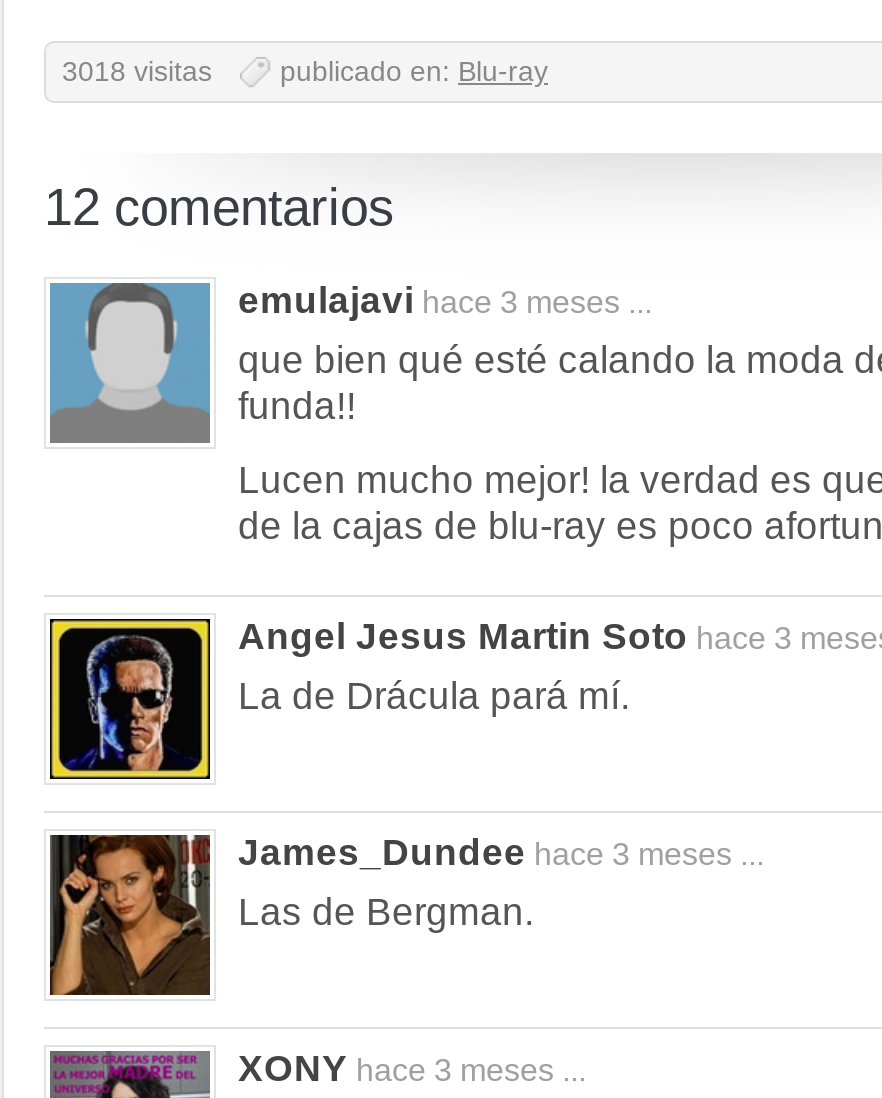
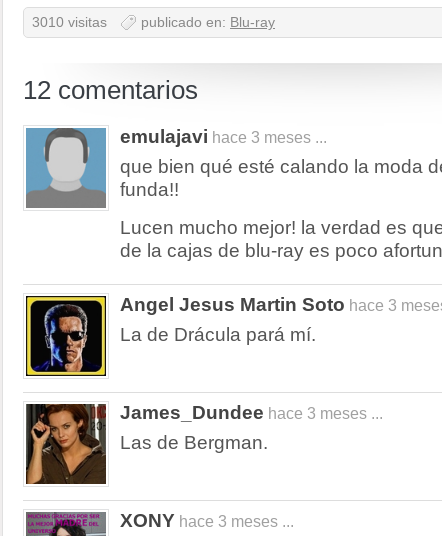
[62,54,548,86] 3018 visitas publicado en: Blu-ray -> [32,14,275,30] 3010 visitas publicado en: Blu-ray

